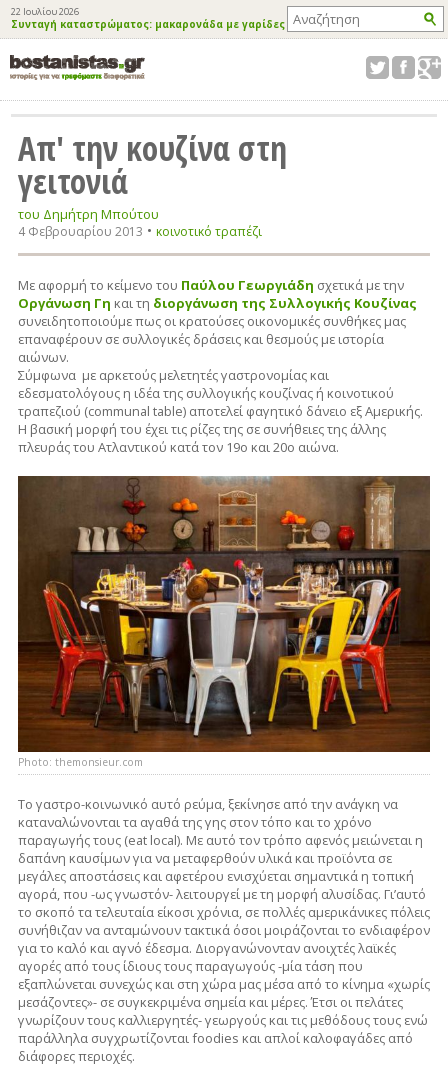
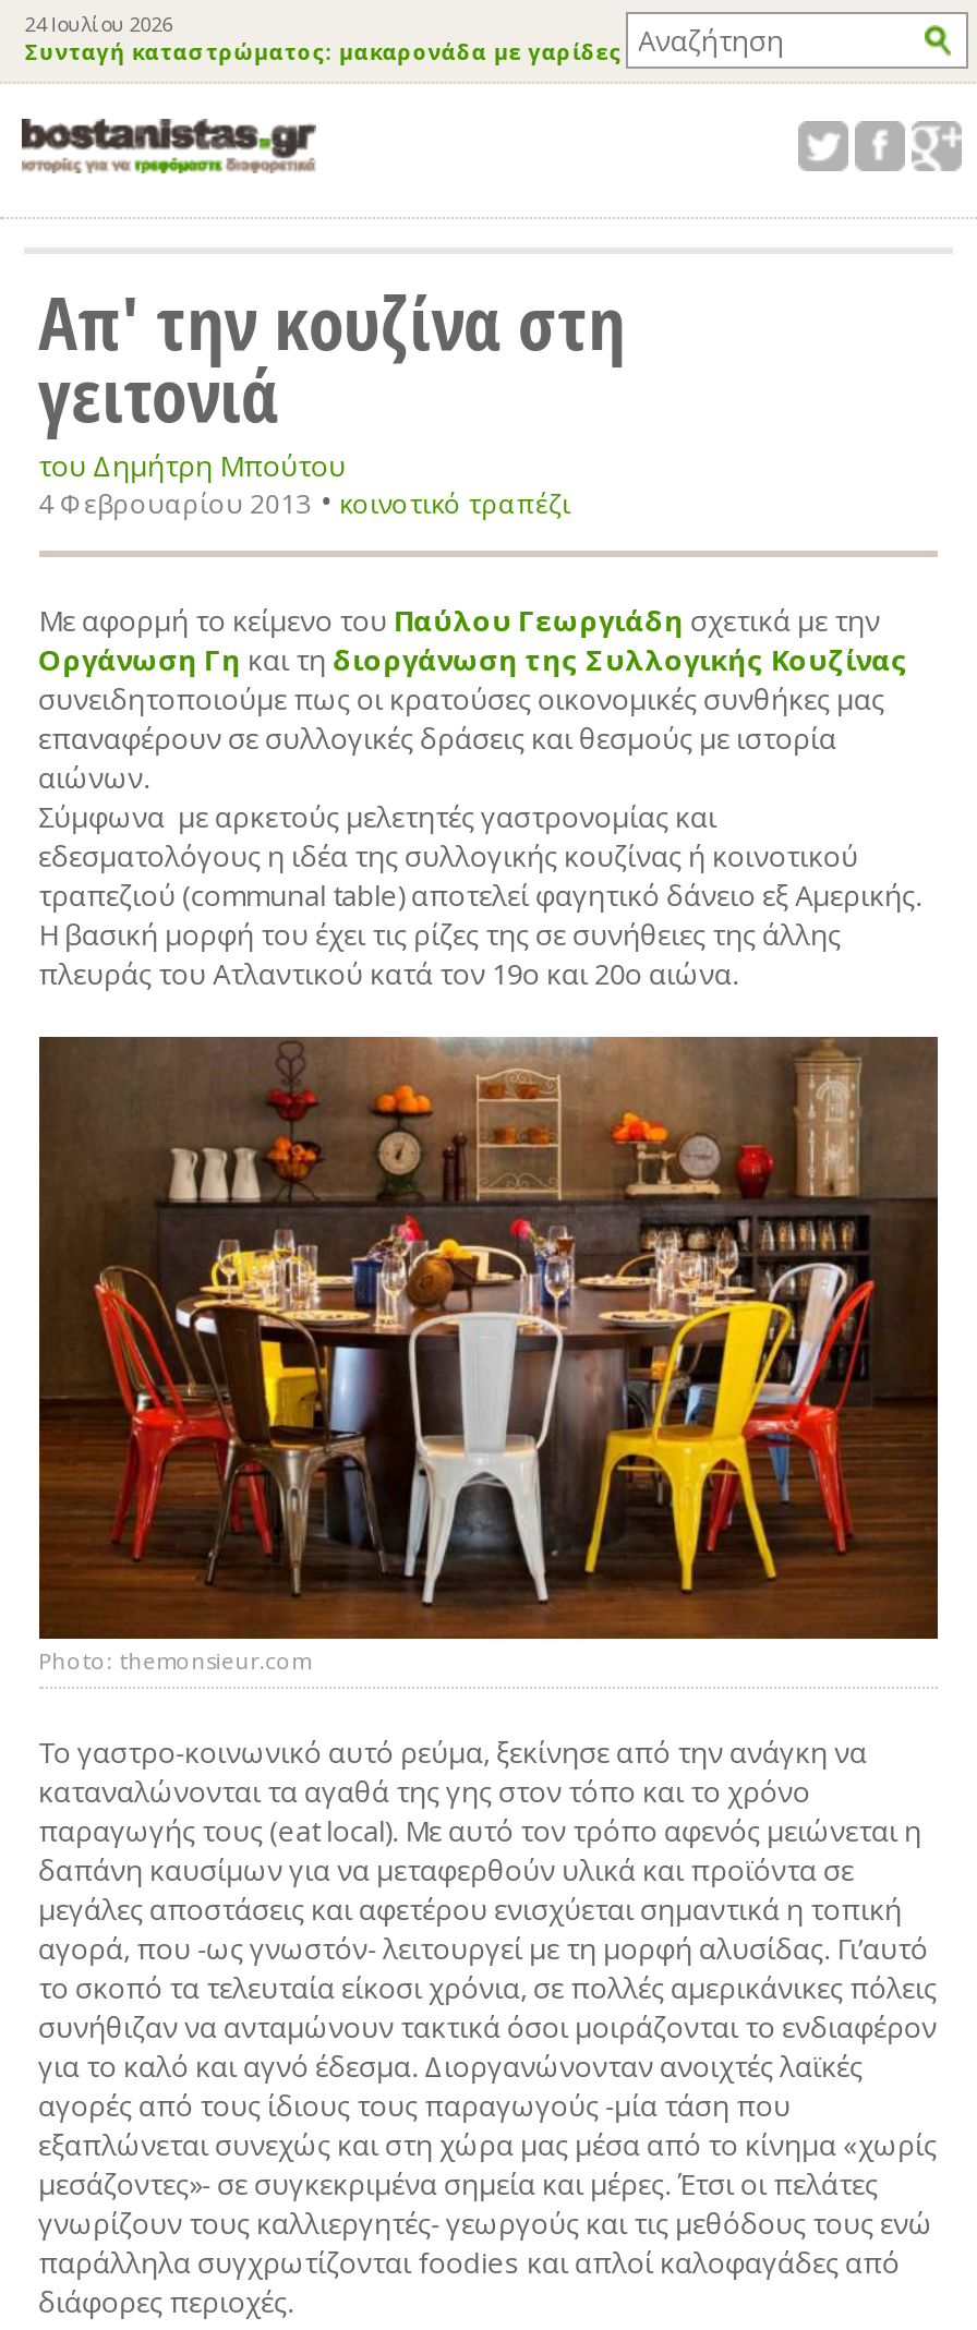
[11,5,79,18] 22 Ιουλίου 2026 -> [24,10,173,38] 24 Ιουλίου 2026

